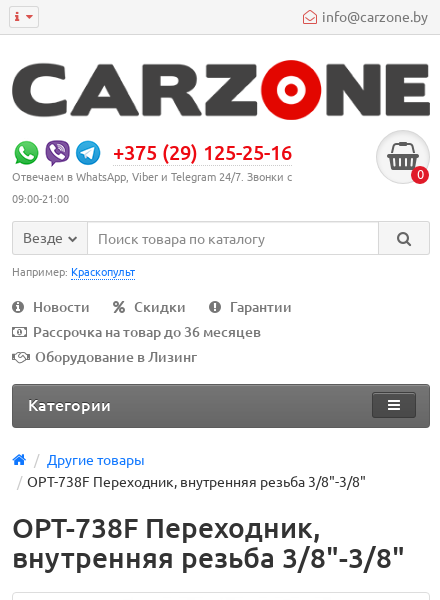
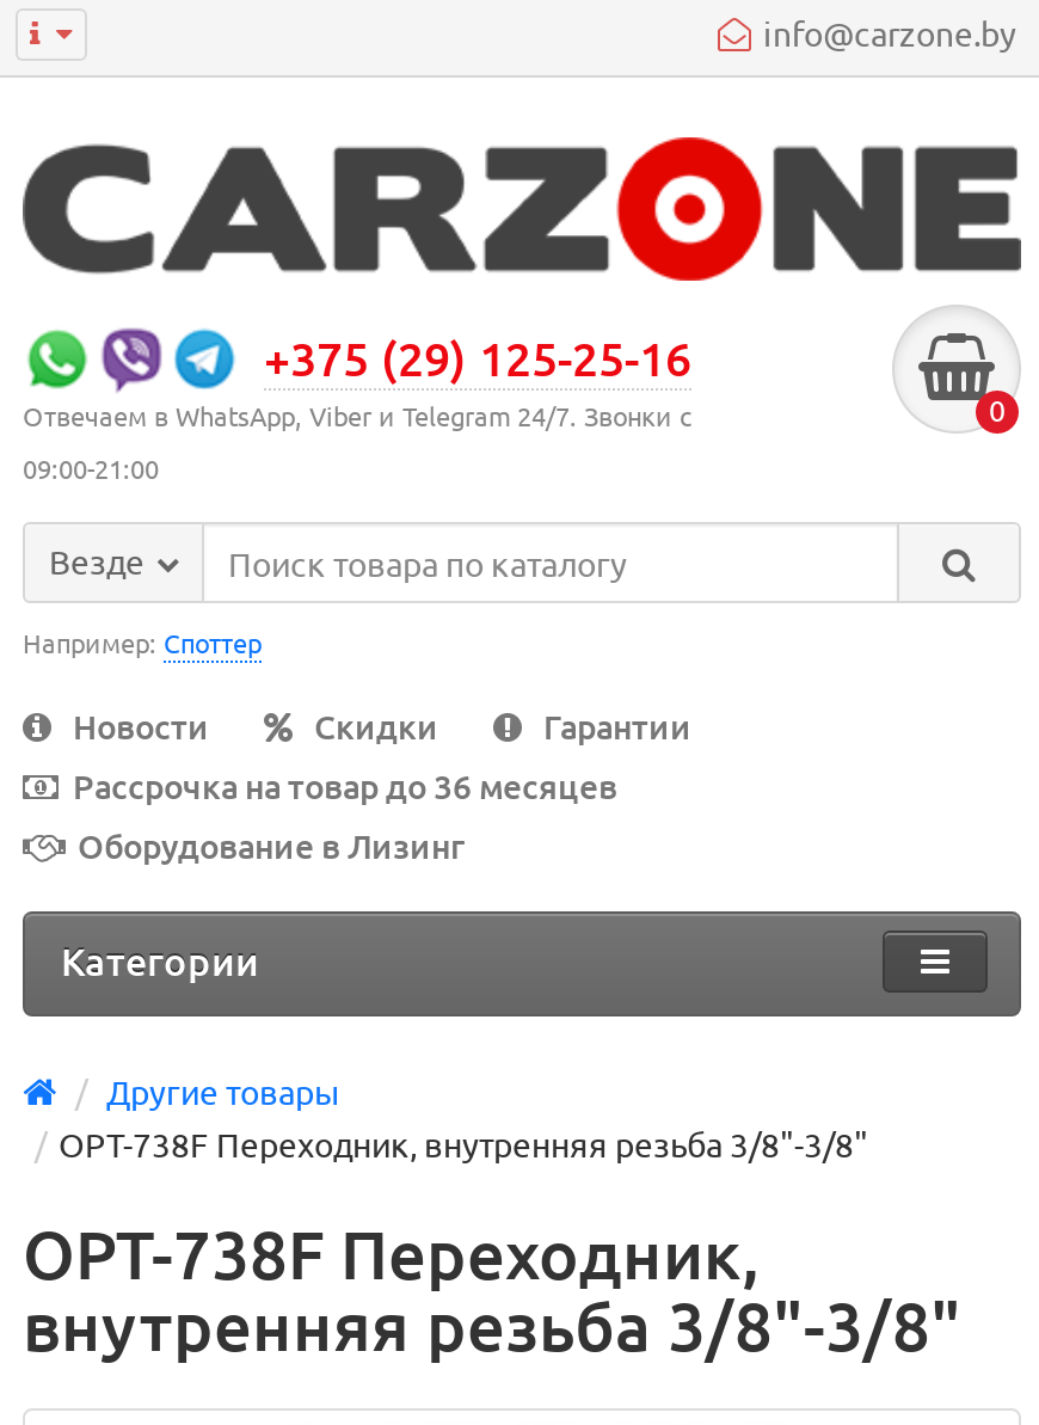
[12,263,135,279] Например: Краскопульт -> [23,623,262,661] Например: Споттер

